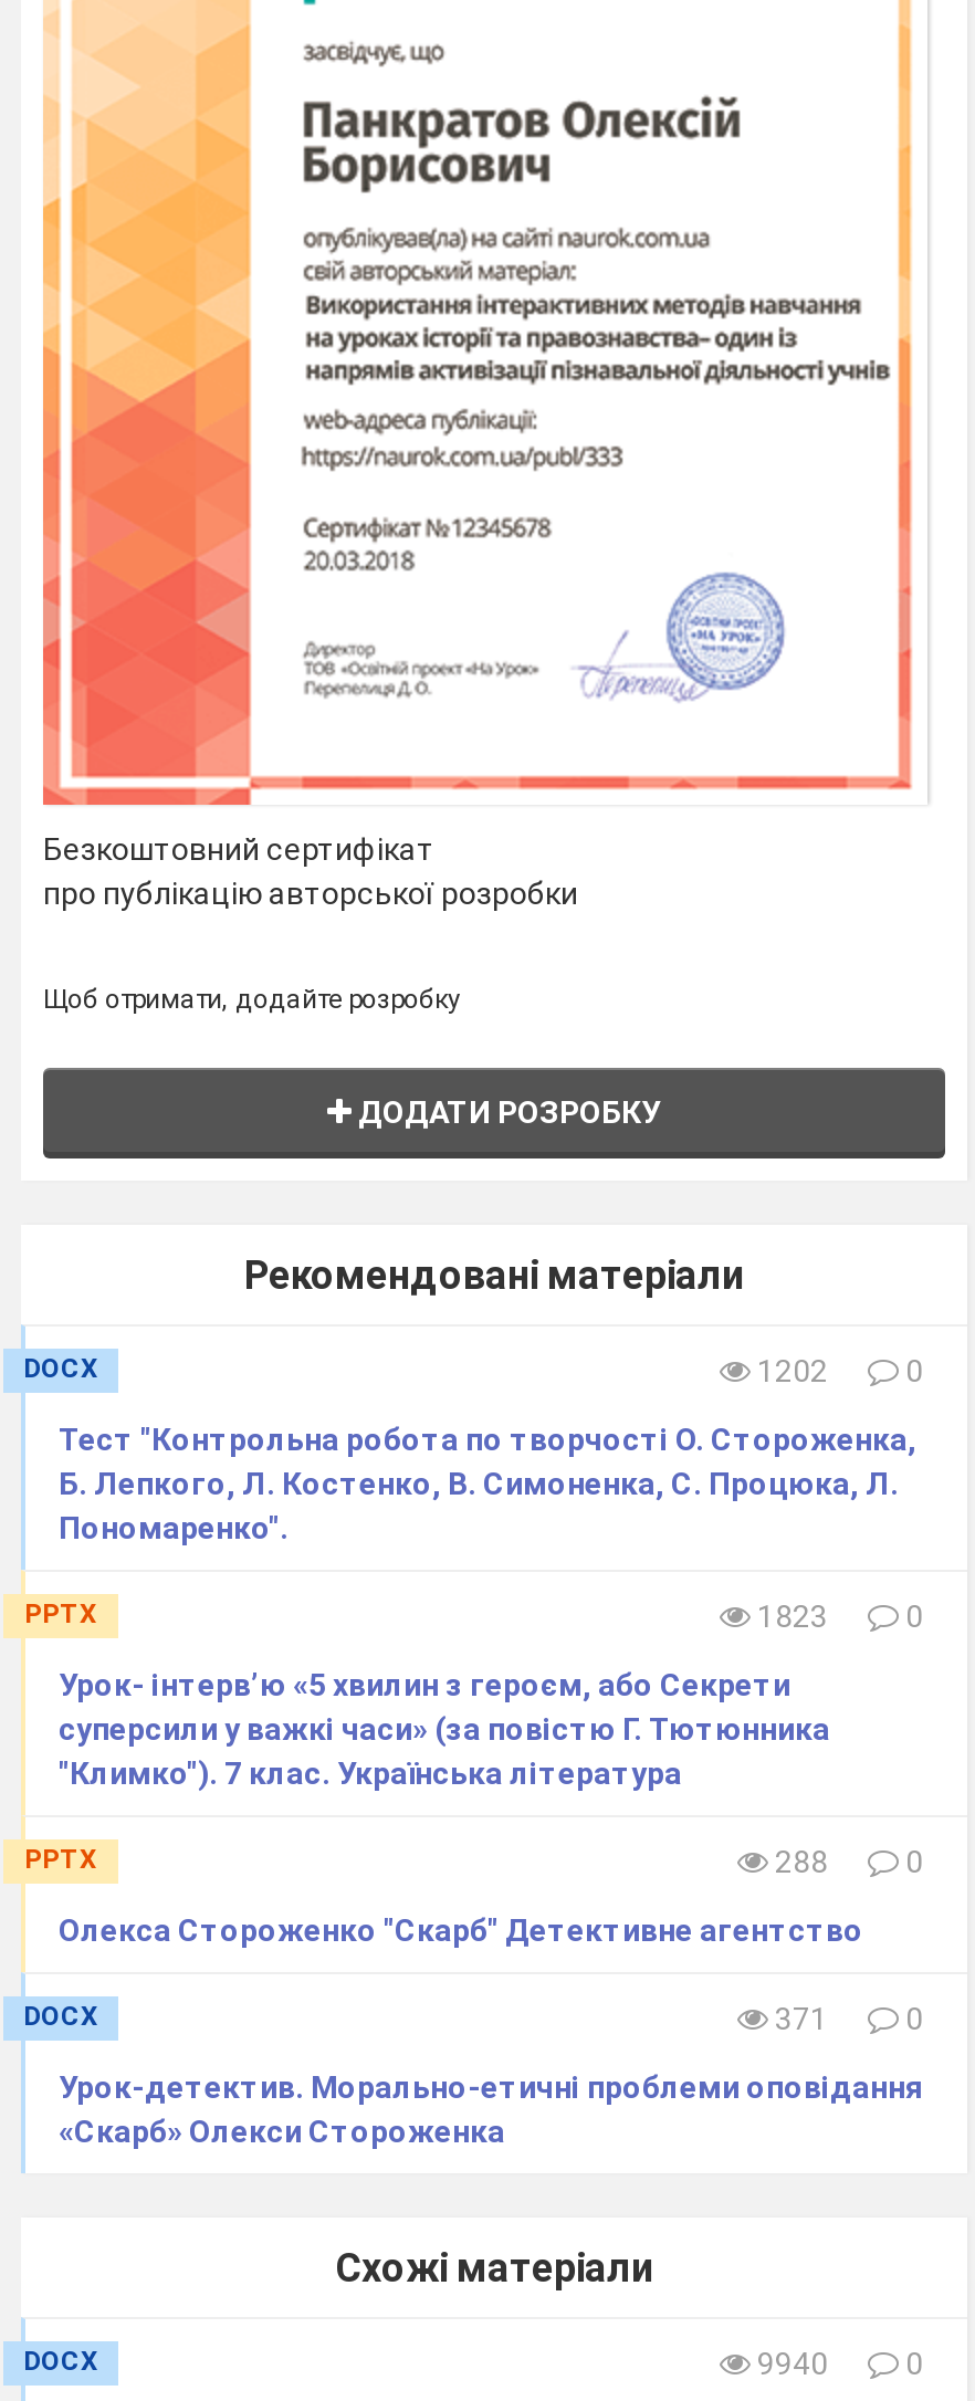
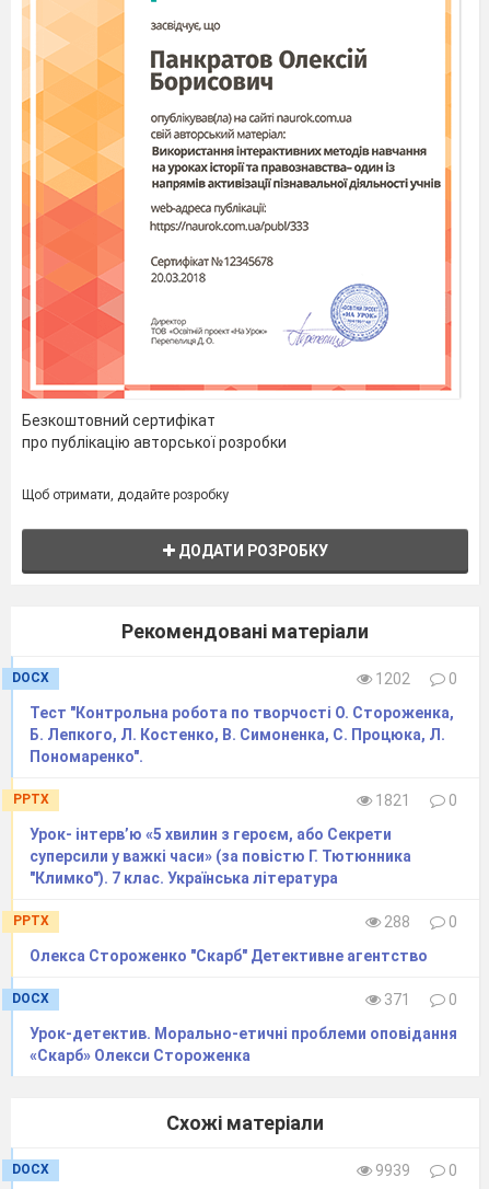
[751,1599,923,1635] 1823 0 -> [372,792,457,810] 1821 0
[751,2347,923,2382] 9940 0 -> [372,1162,457,1180] 9939 0

